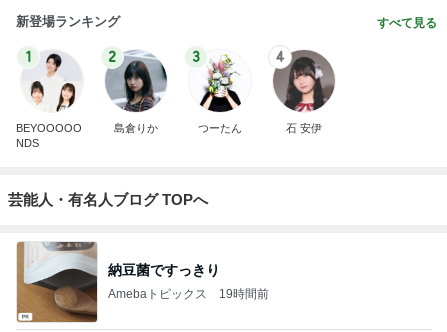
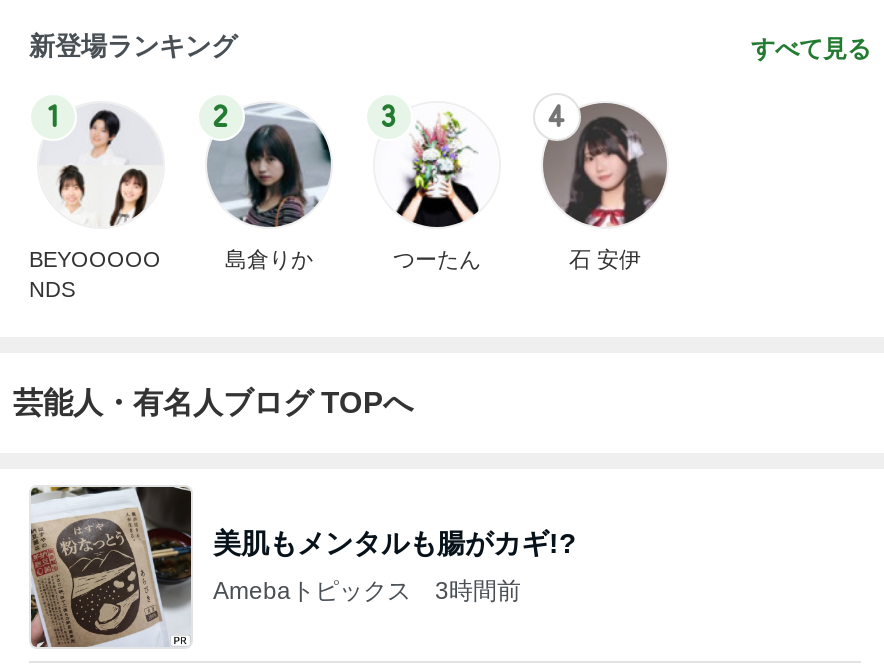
[16,241,220,323] [image] | 納豆菌ですっきり -> [29,485,577,647] [image] | 美肌もメンタルも腸がカギ!?
[108,286,269,300] Amebaトピックス 19時間前 -> [213,576,521,604] Amebaトピックス 3時間前

